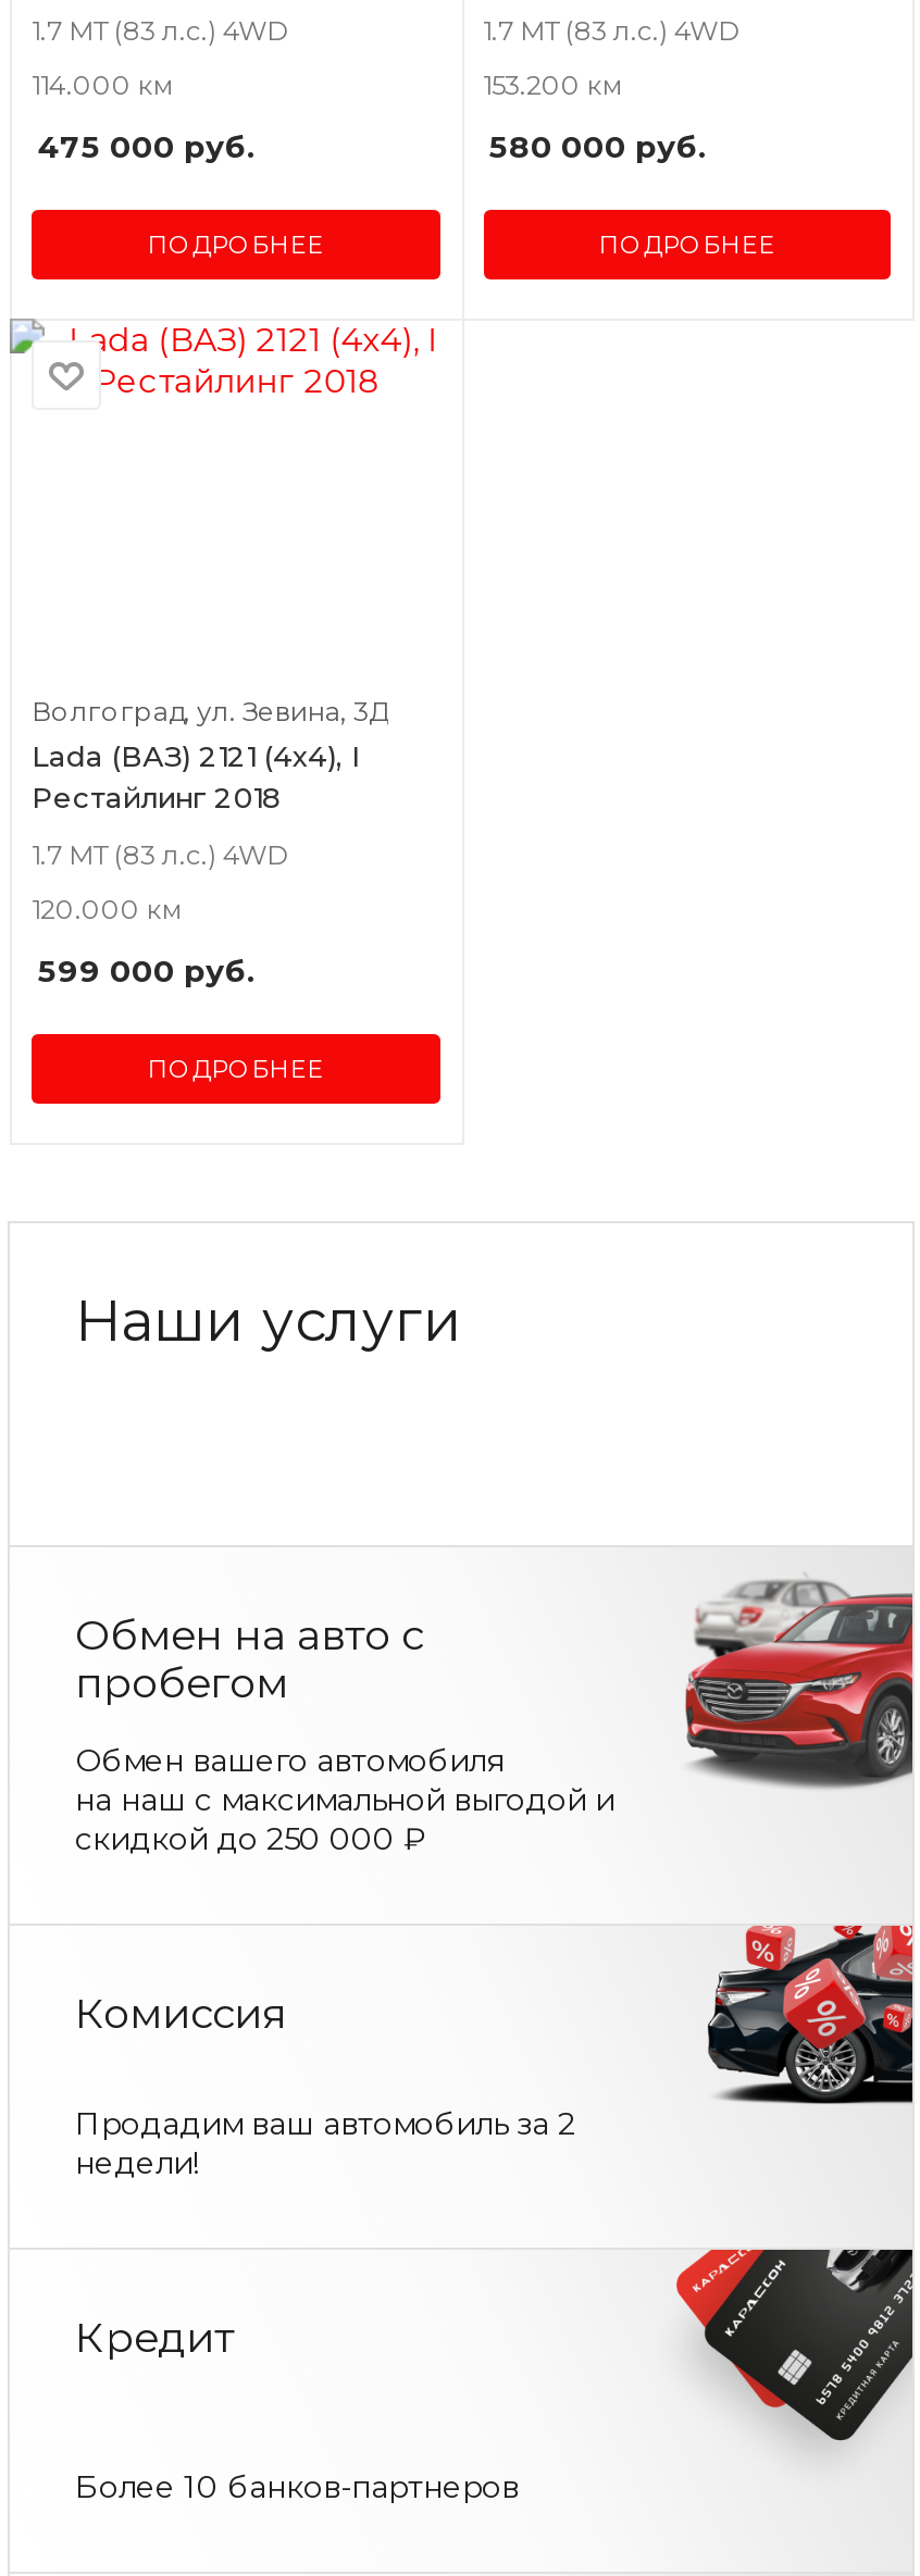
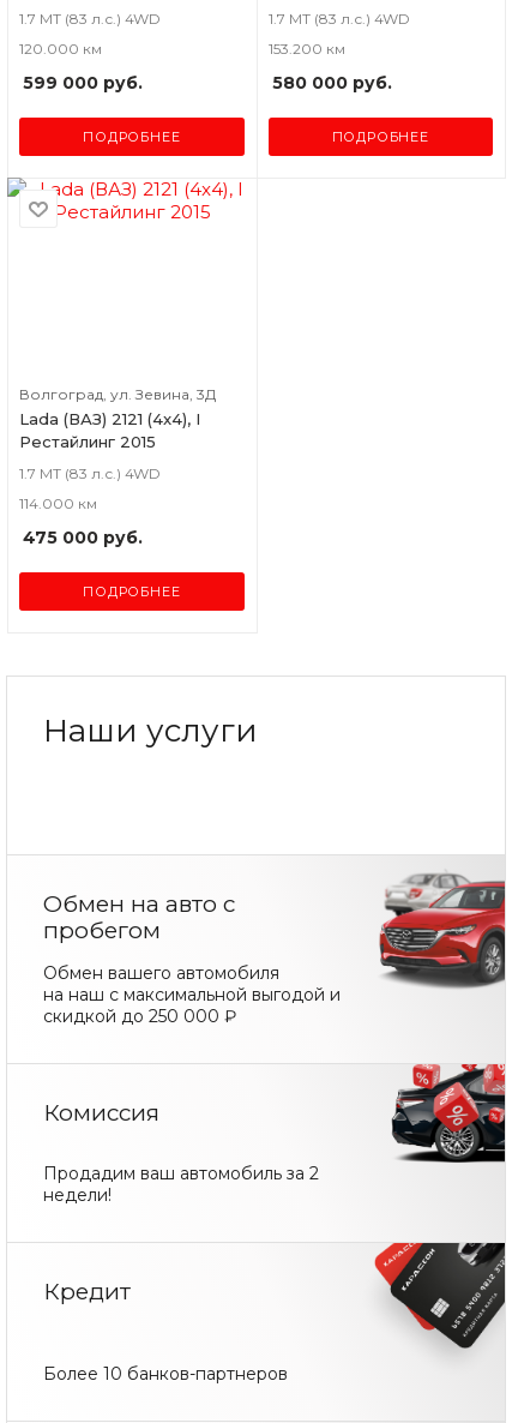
[32,69,173,102] 114.000 км -> [19,40,102,58] 120.000 км
[38,128,256,167] 475 000 руб. -> [23,72,143,94] 599 000 руб.
[32,779,282,814] Рестайлинг 2018 -> [19,432,156,451] Рестайлинг 2015
[32,892,182,925] 120.000 км -> [19,494,97,512] 114.000 км
[38,951,256,990] 599 000 руб. -> [23,526,143,548] 475 000 руб.

